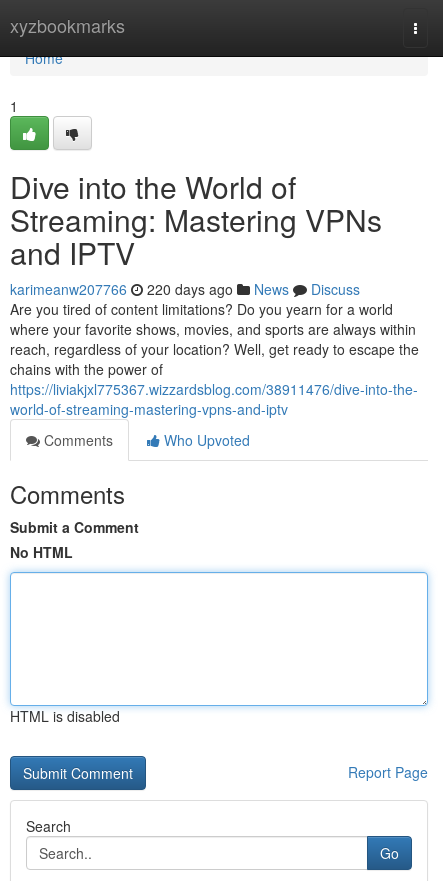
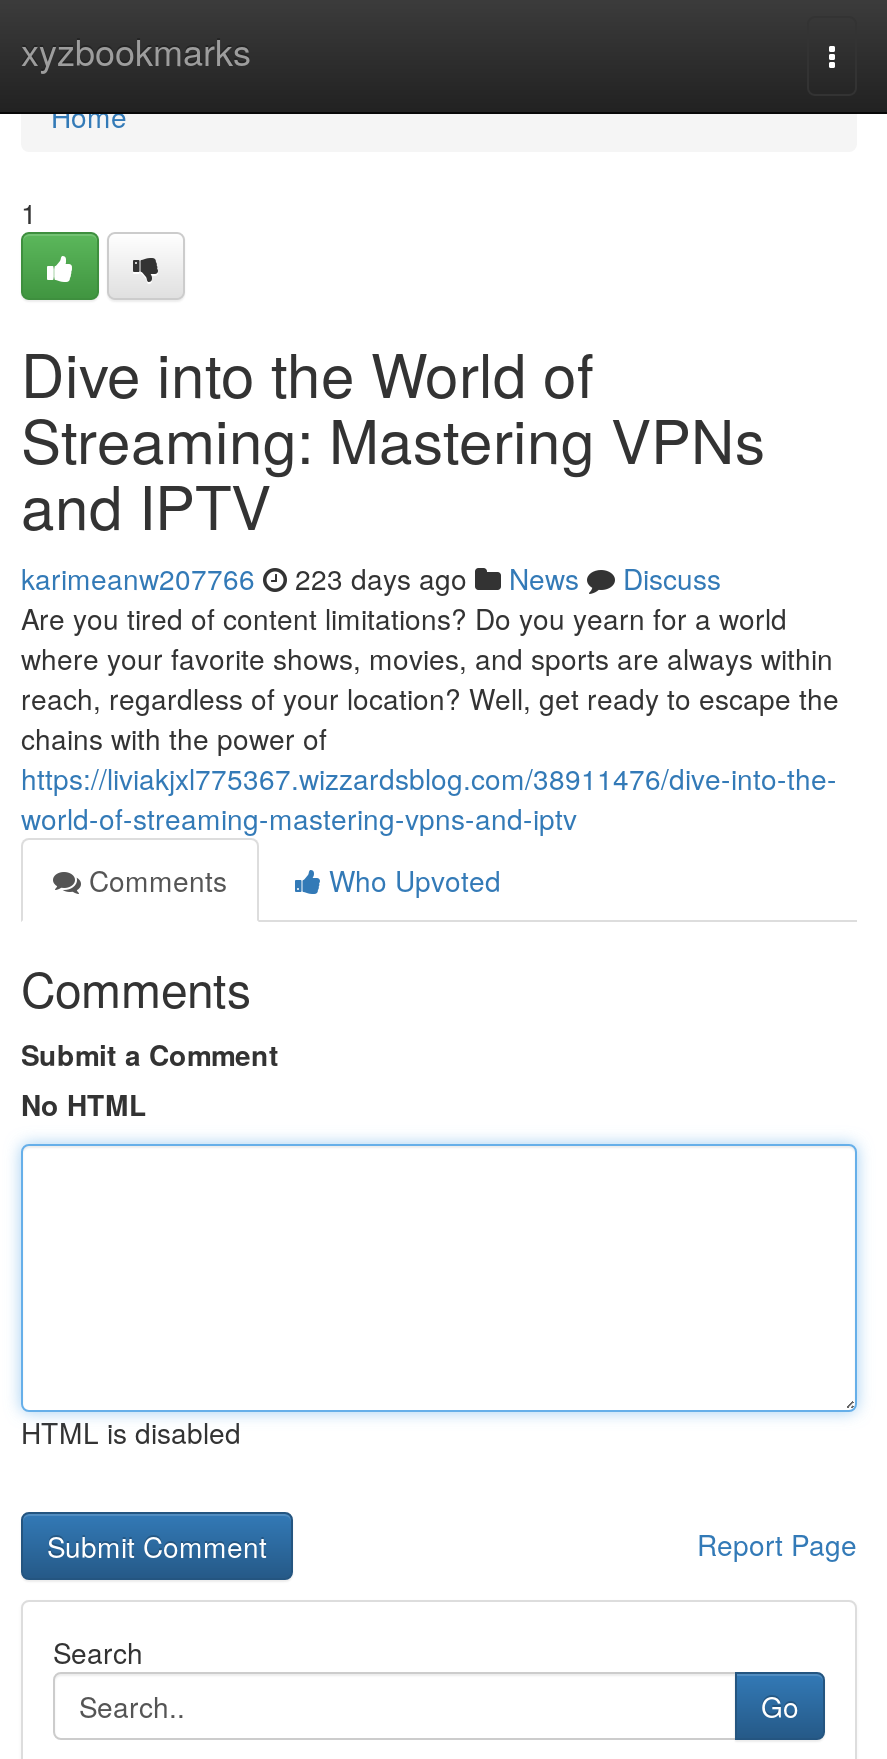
[10,279,360,299] karimeanw207766 220 days ago News Discuss -> [21,558,721,598] karimeanw207766 223 days ago News Discuss

